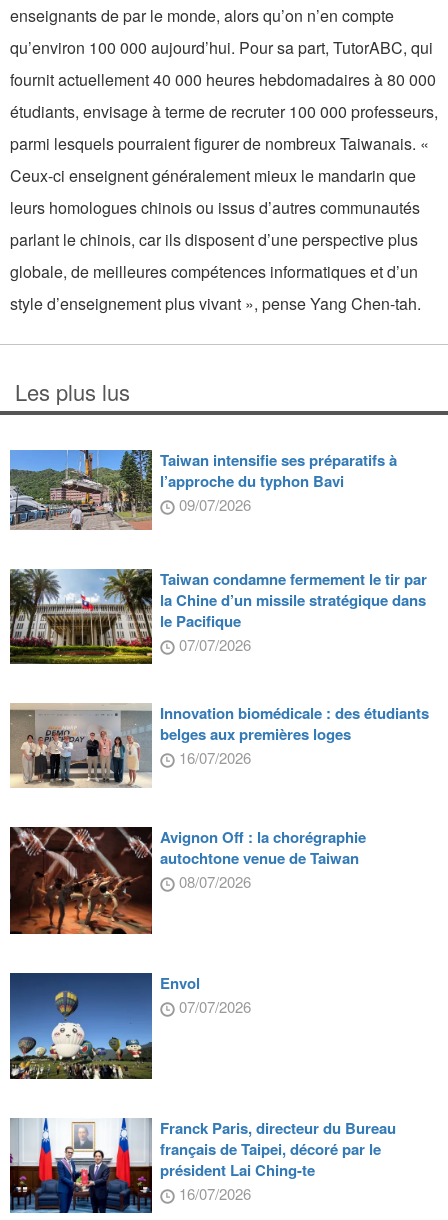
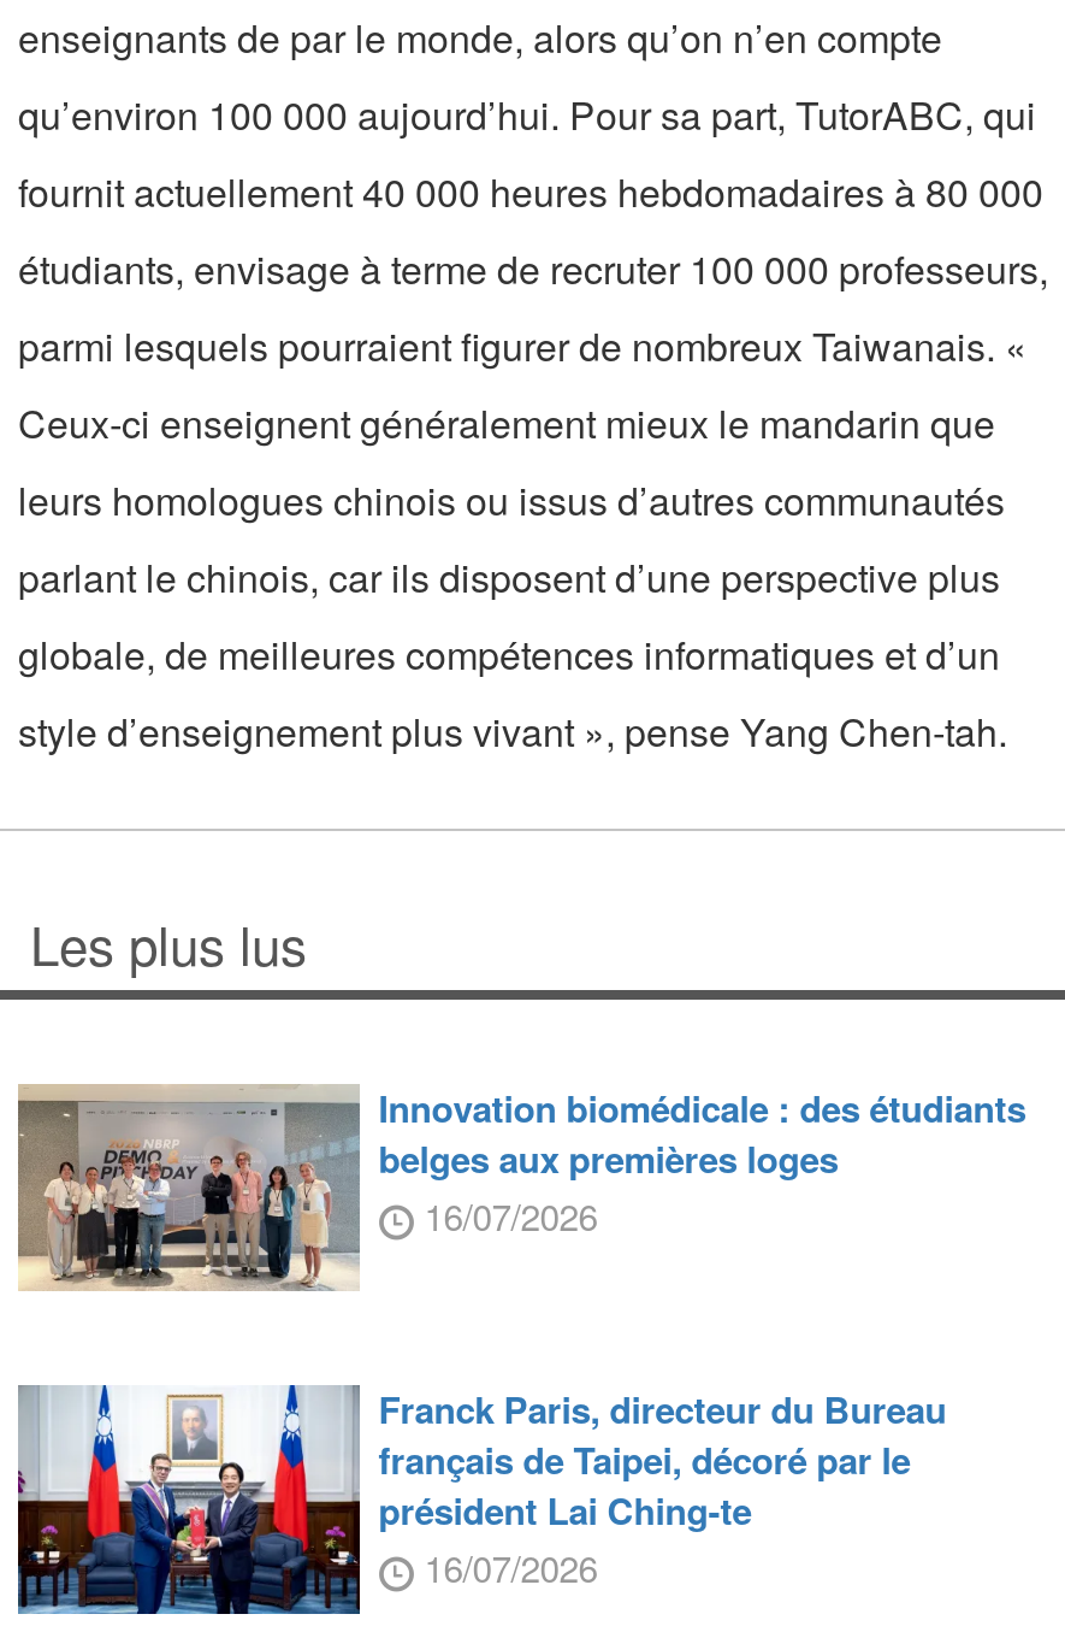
[9,449,427,655] [image] | Taiwan intensifie ses préparatifs à | l’approche du typhon Bavi | 09/07/2026 | Taiwan condamne fermement le tir par | la Chine d’un missile stratégique dans | le Pacifique | 07/07/2026 -> none
[9,568,153,667] [image] -> none
[9,826,366,935] [image] | Avignon Off : la chorégraphie | autochtone venue de Taiwan | 08/07/2026 -> none
[9,972,251,1080] [image] | Envol | 07/07/2026 -> none

